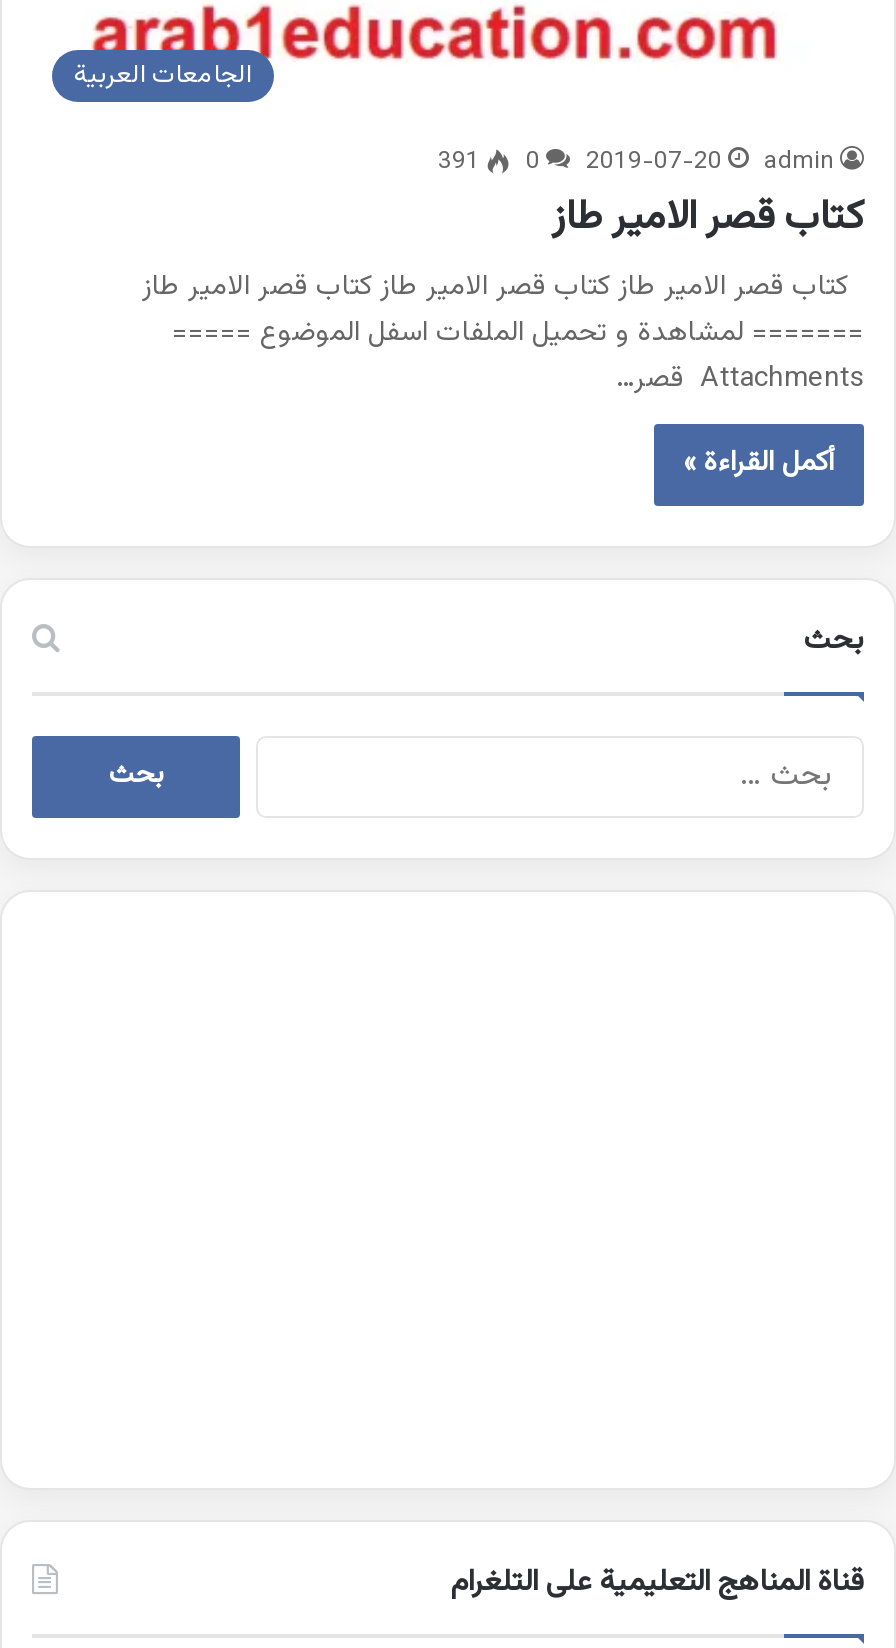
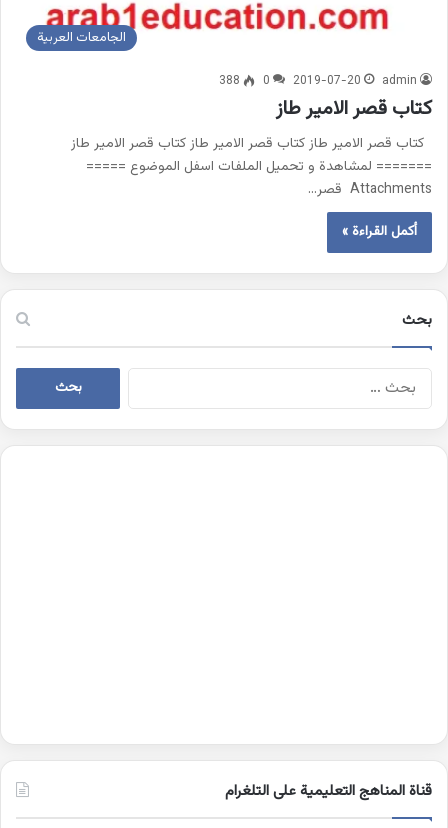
[438,145,834,181] 391 0 2019-07-20 admin -> [219,72,417,90] 388 0 2019-07-20 admin

